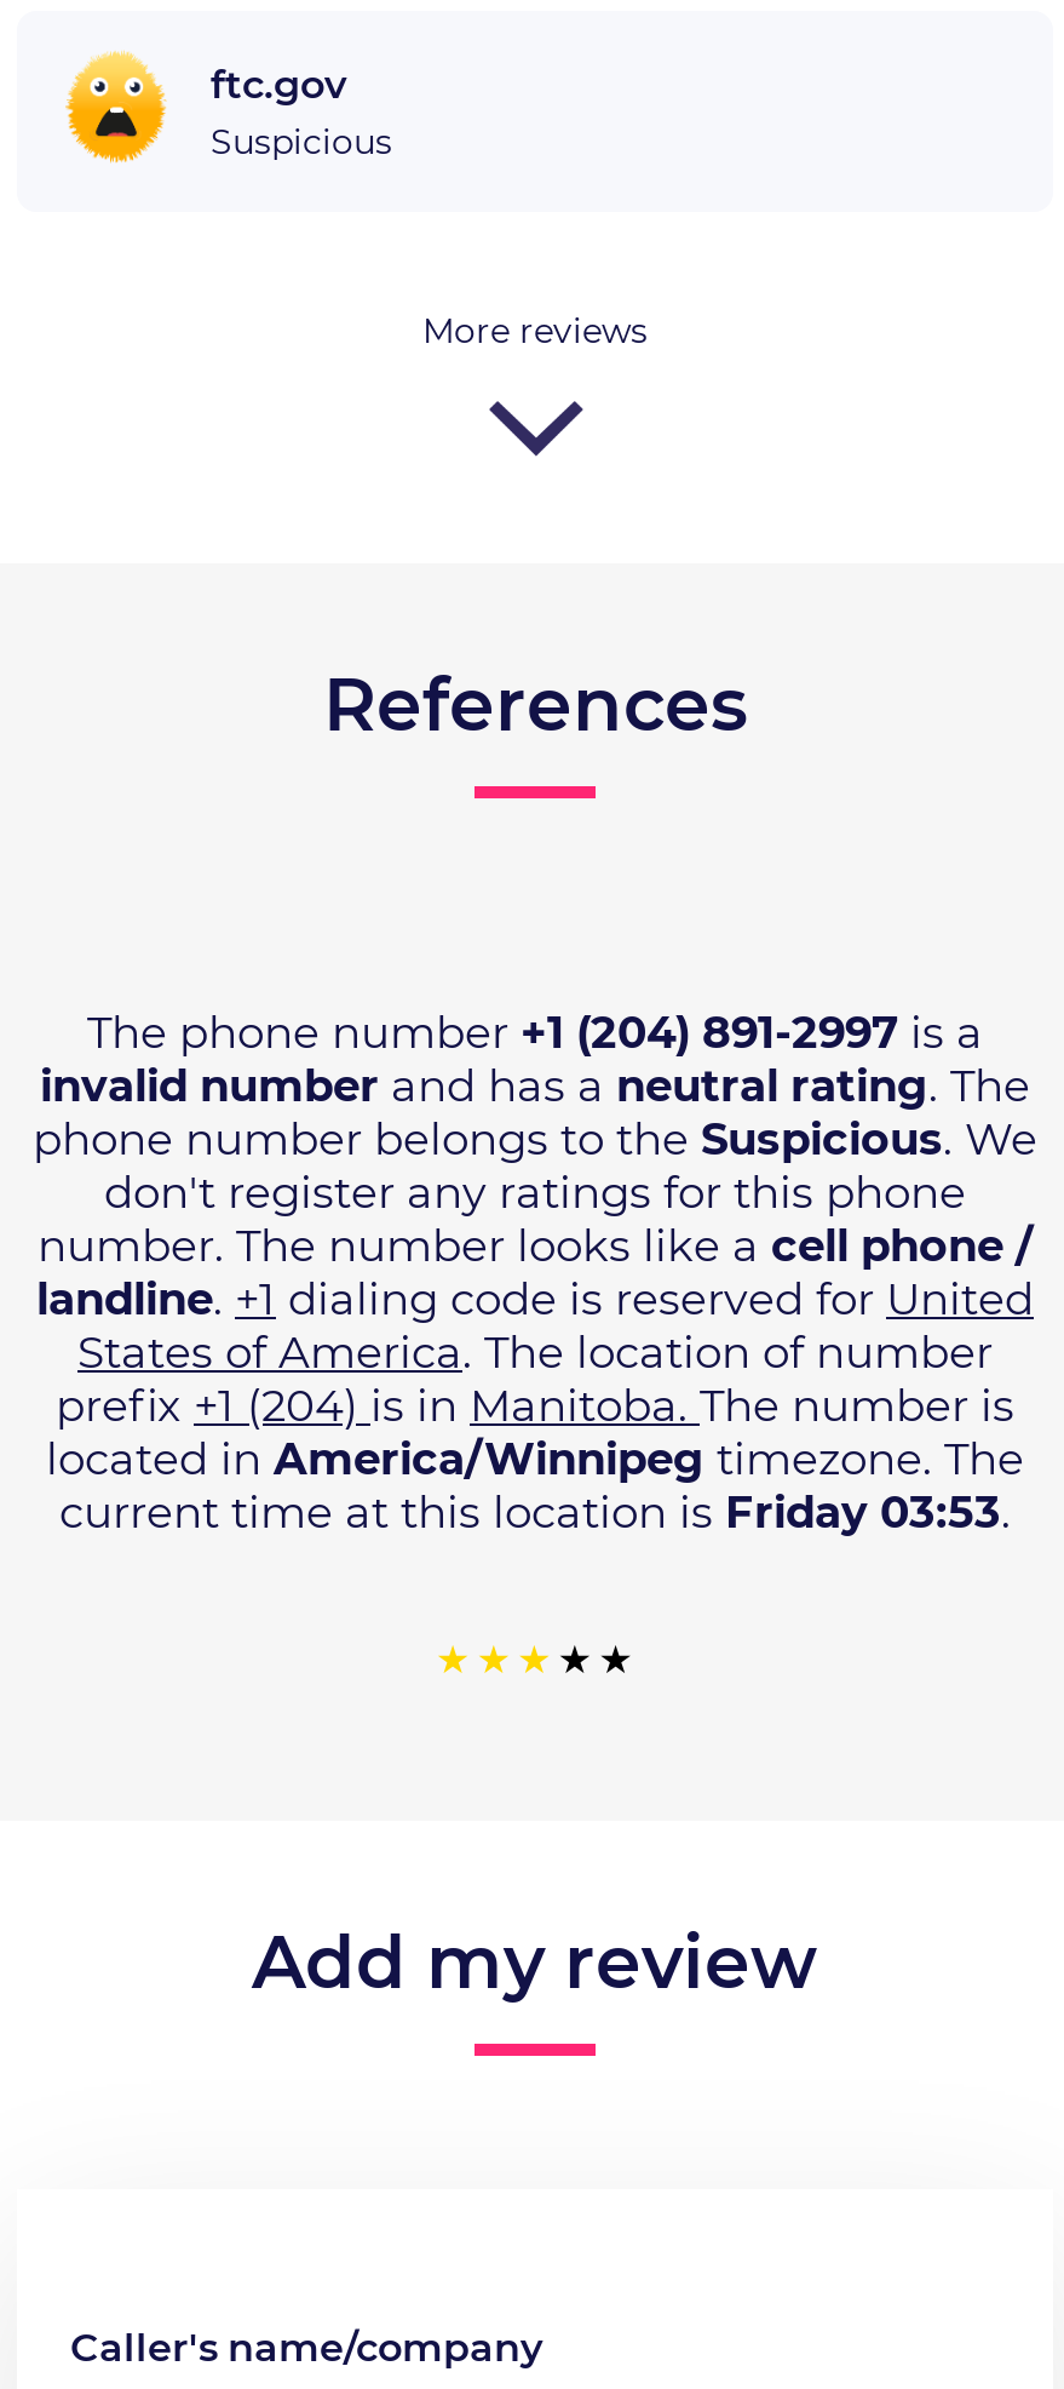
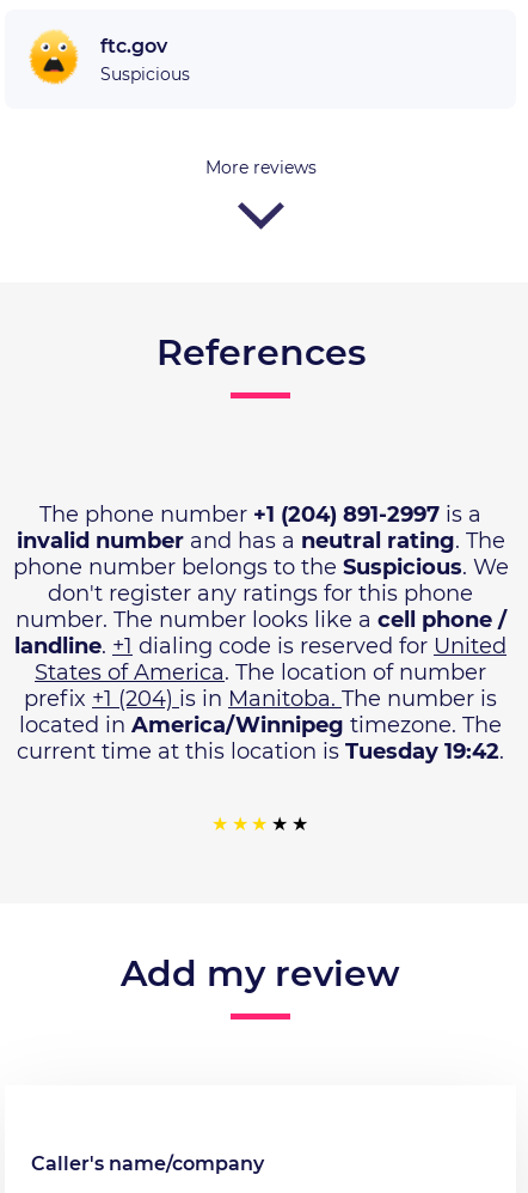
[59,1487,1011,1540] current time at this location is Friday 03:53. -> [17,739,504,765] current time at this location is Tuesday 19:42.

